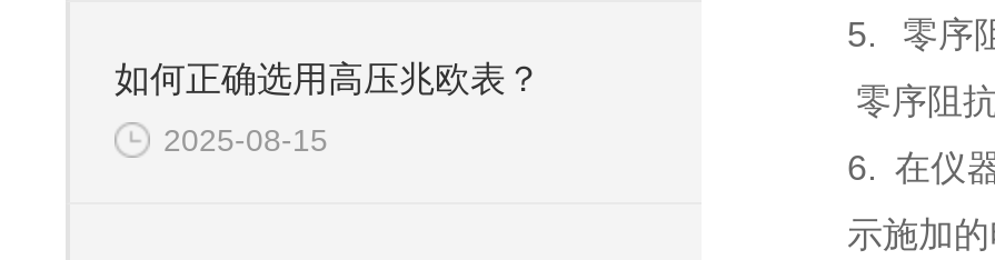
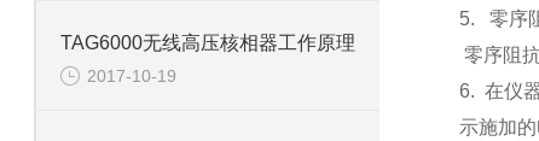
[115,60,541,98] 如何正确选用高压兆欧表？ -> [60,32,355,53] TAG6000无线高压核相器工作原理
[163,122,328,158] 2025-08-15 -> [87,66,176,85] 2017-10-19

